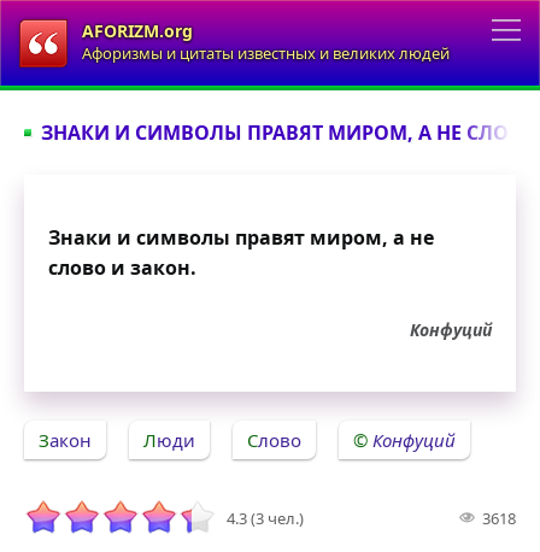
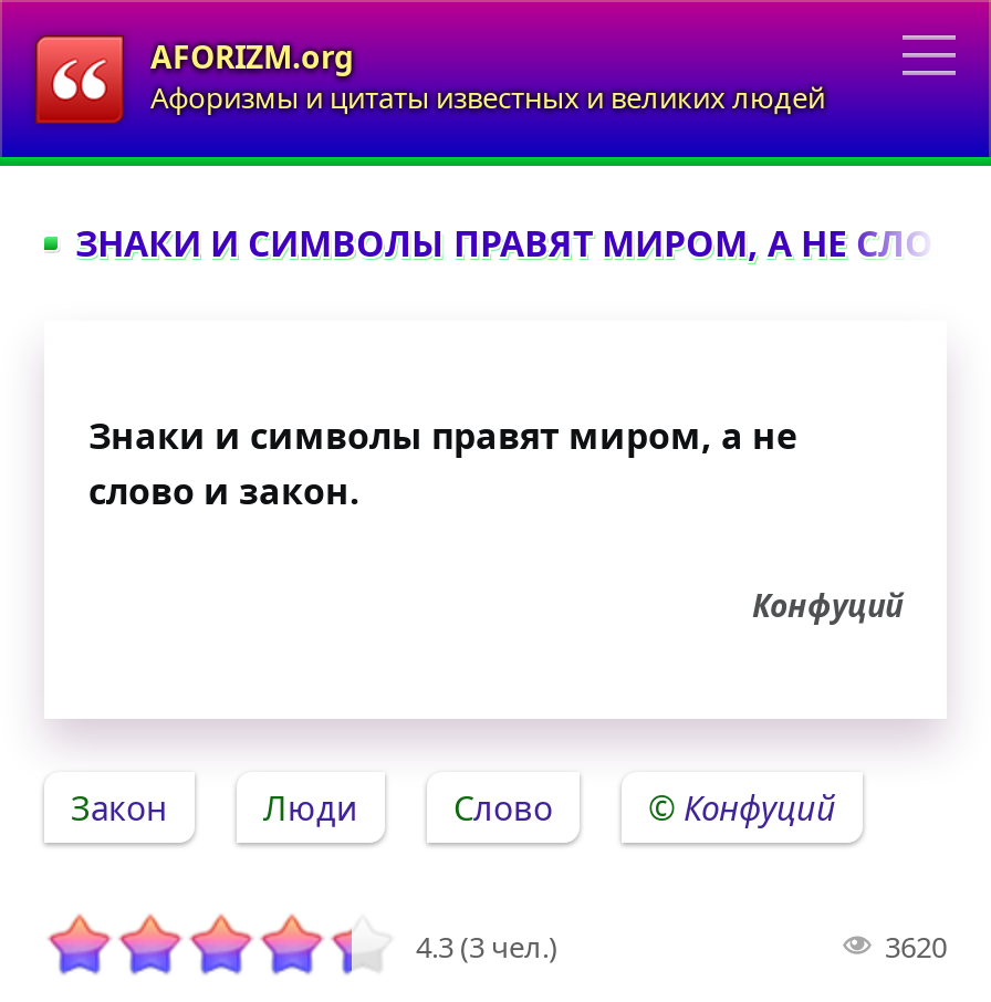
[482,507,516,529] 3618 -> [885,927,947,967] 3620

